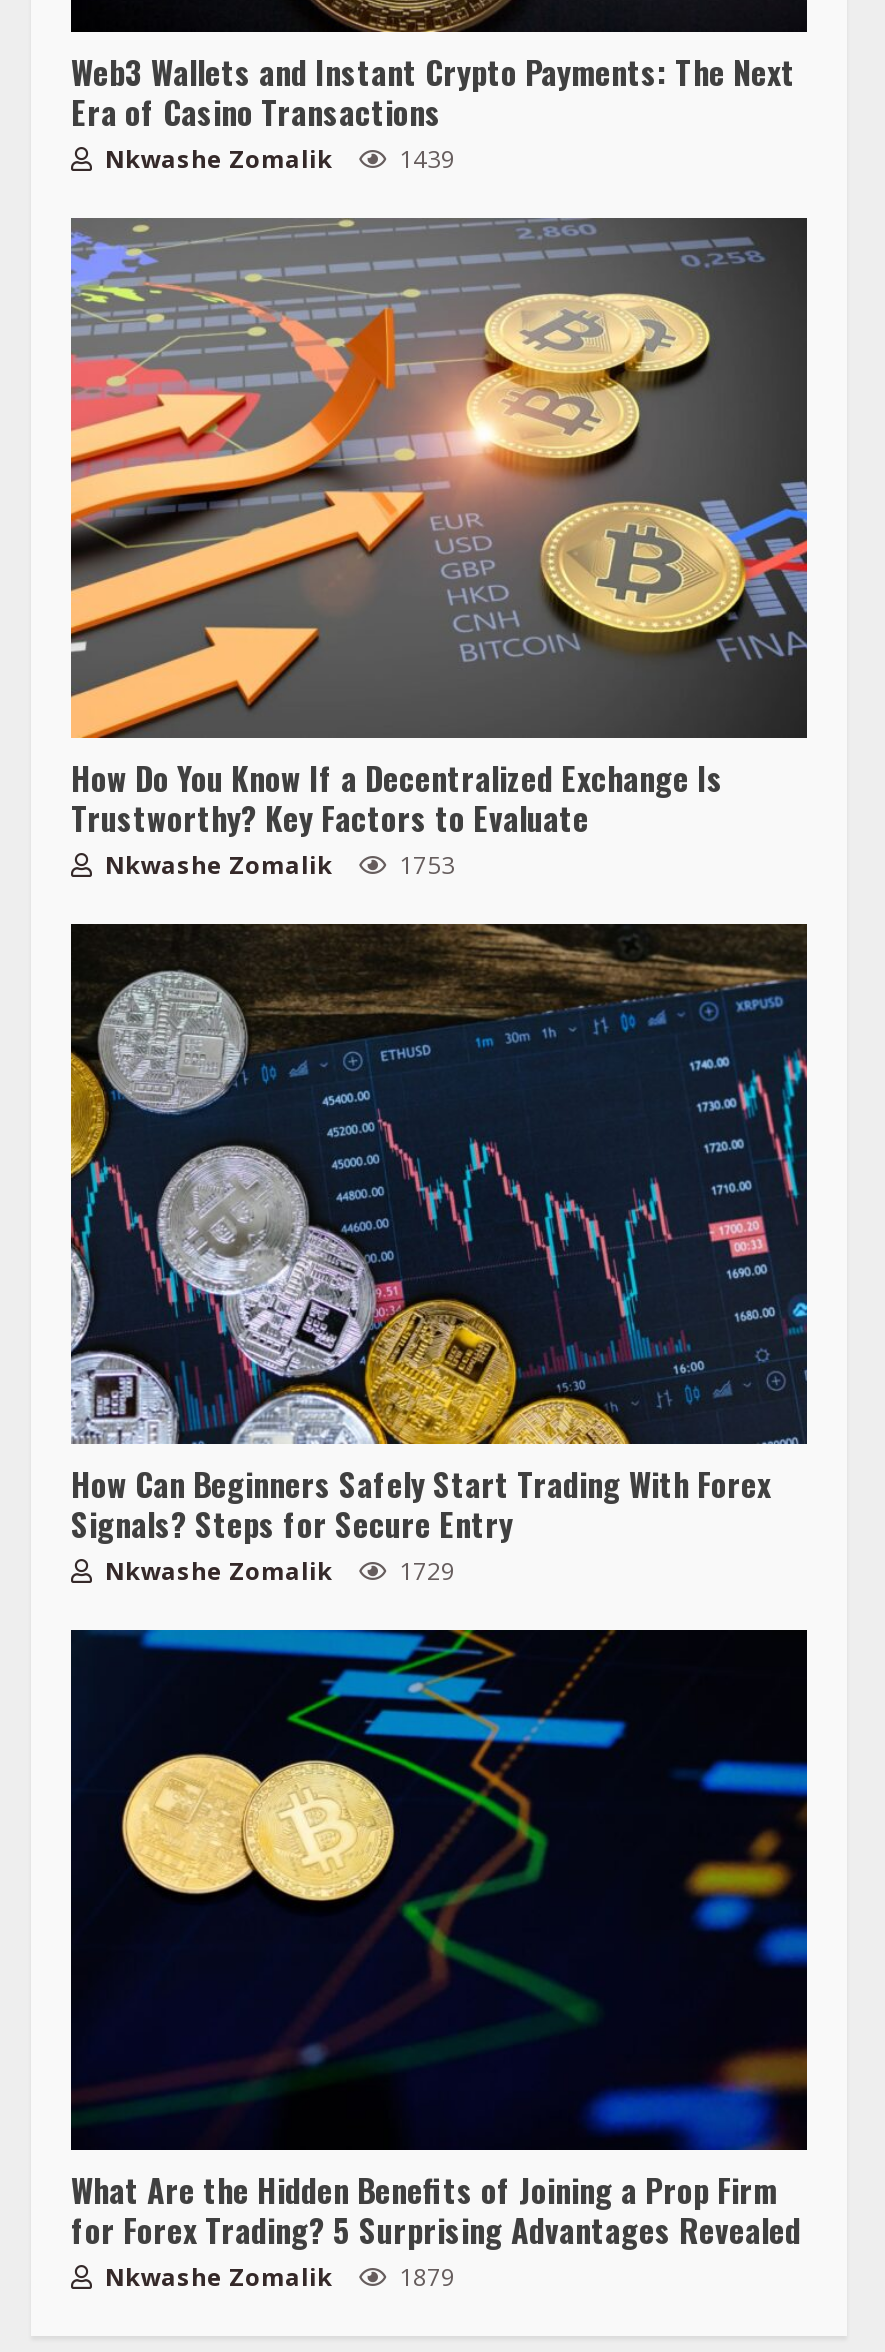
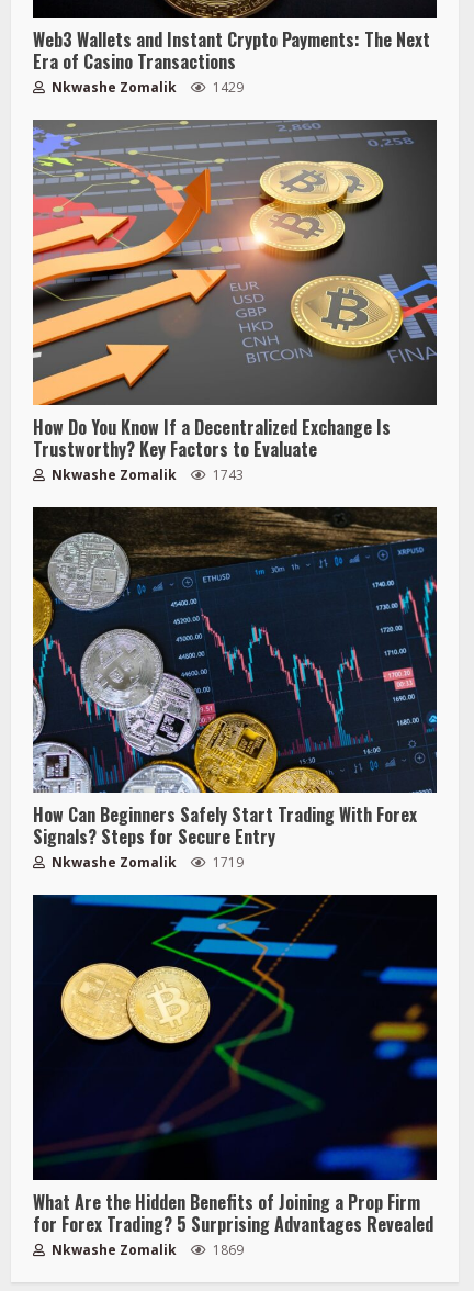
[99,142,455,176] Nkwashe Zomalik 1439 -> [48,78,244,97] Nkwashe Zomalik 1429
[99,848,455,882] Nkwashe Zomalik 1753 -> [48,466,244,484] Nkwashe Zomalik 1743
[99,1554,455,1588] Nkwashe Zomalik 1729 -> [48,853,244,872] Nkwashe Zomalik 1719
[99,2260,455,2294] Nkwashe Zomalik 1879 -> [48,1241,244,1259] Nkwashe Zomalik 1869

